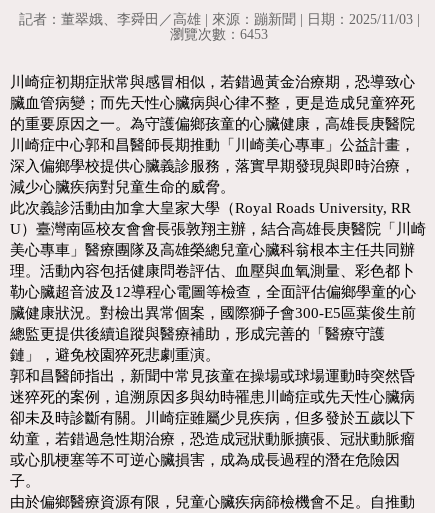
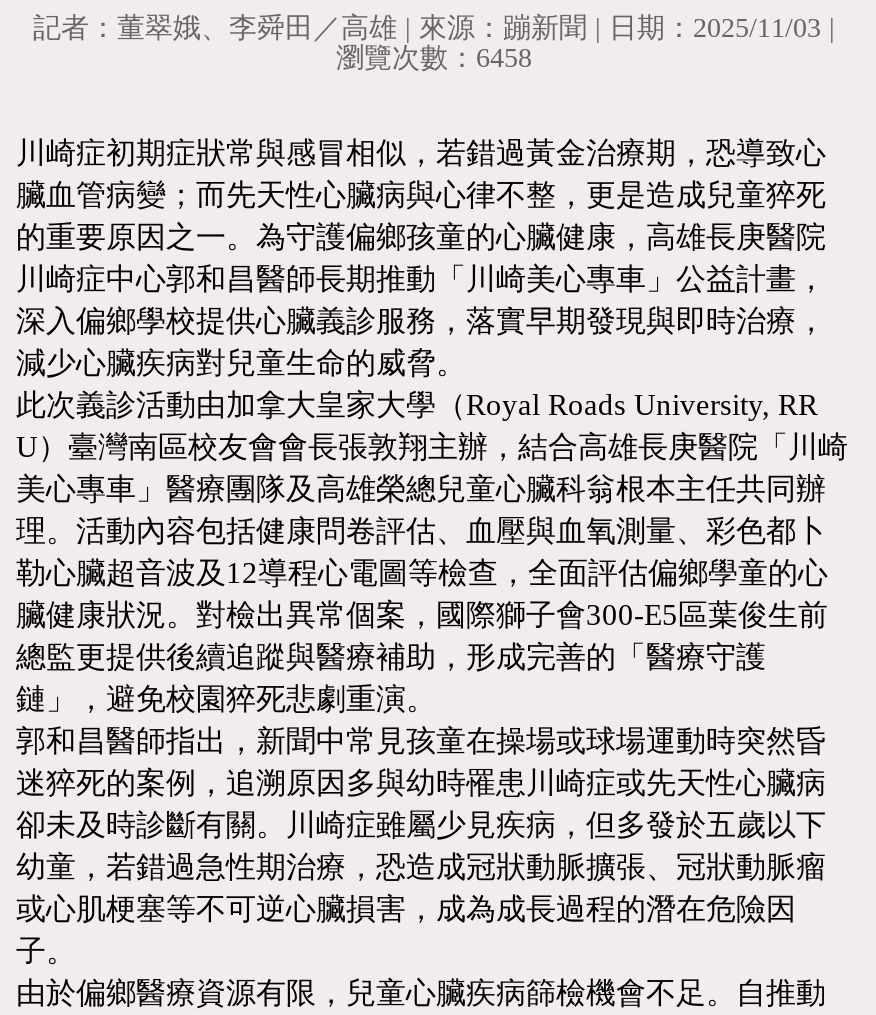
[170,26,268,41] 瀏覽次數：6453 -> [336,42,532,72] 瀏覽次數：6458

